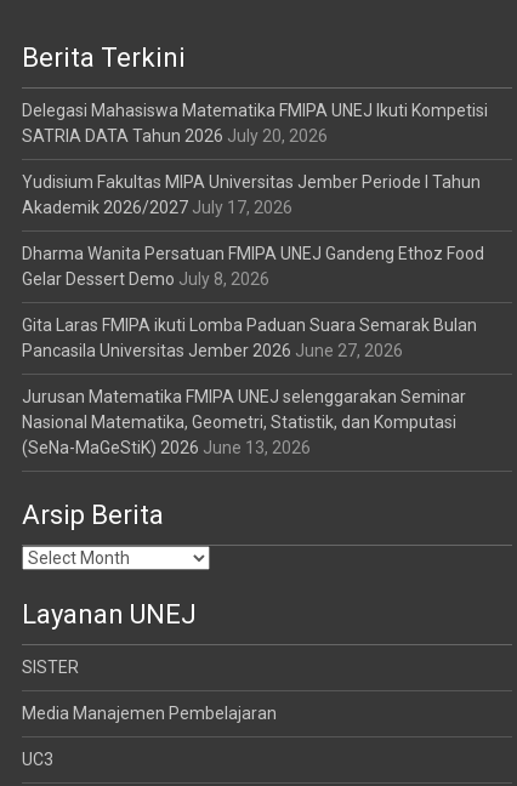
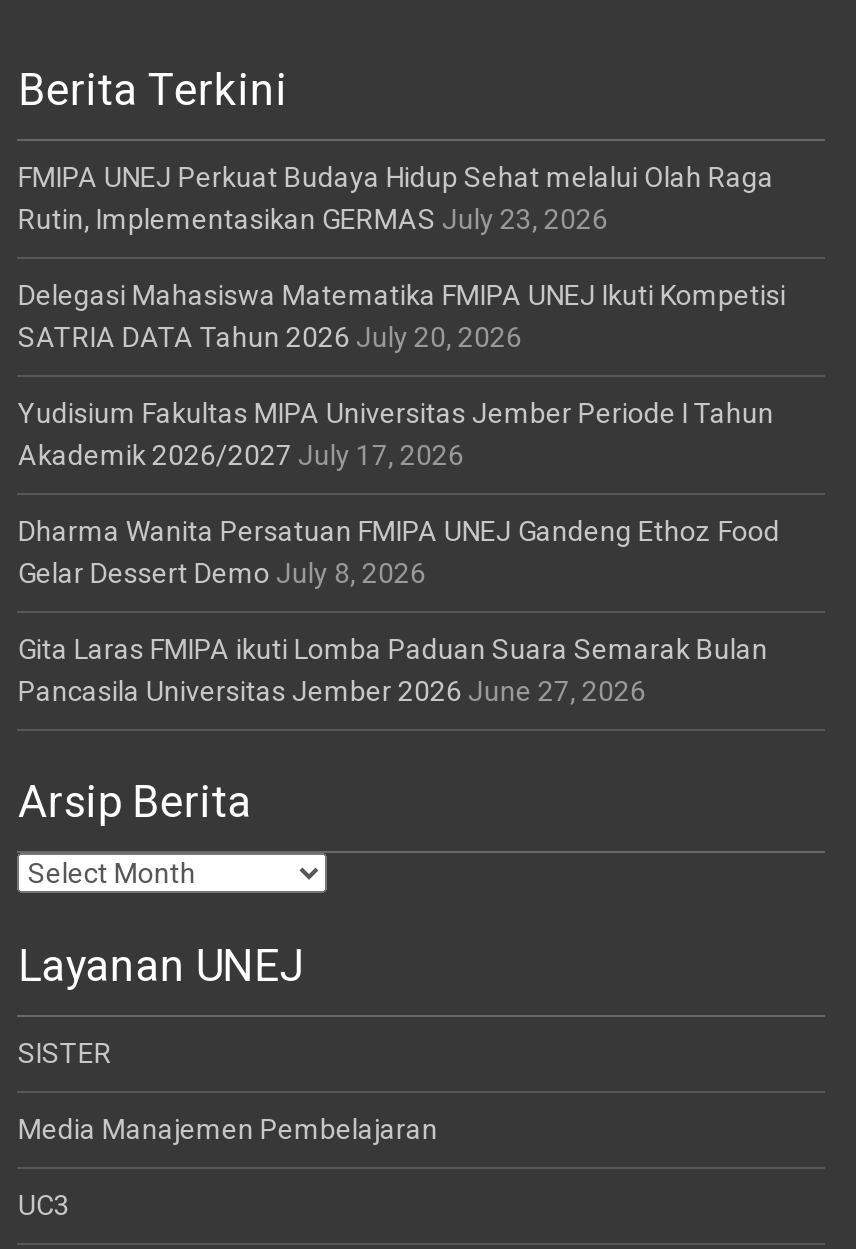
none -> [18,162,774,236] FMIPA UNEJ Perkuat Budaya Hidup Sehat melalui Olah Raga | Rutin, Implementasikan GERMAS July 23, 2026
moved [22,101,488,361] -> [18,280,786,708]: Delegasi Mahasiswa Matematika FMIPA UNEJ Ikuti Kompetisi | SATRIA DATA Tahun 2026 July 20, 2026 | Yudisium Fakultas MIPA Universitas Jember Periode I Tahun | Akademik 2026/2027 July 17, 2026 | Dharma Wanita Persatuan FMIPA UNEJ Gandeng Ethoz Food | Gelar Dessert Demo July 8, 2026 | Gita Laras FMIPA ikuti Lomba Paduan Suara Semarak Bulan | Pancasila Universitas Jember 2026 June 27, 2026
[22,387,467,458] Jurusan Matematika FMIPA UNEJ selenggarakan Seminar | Nasional Matematika, Geometri, Statistik, dan Komputasi | (SeNa-MaGeStiK) 2026 June 13, 2026 -> none

